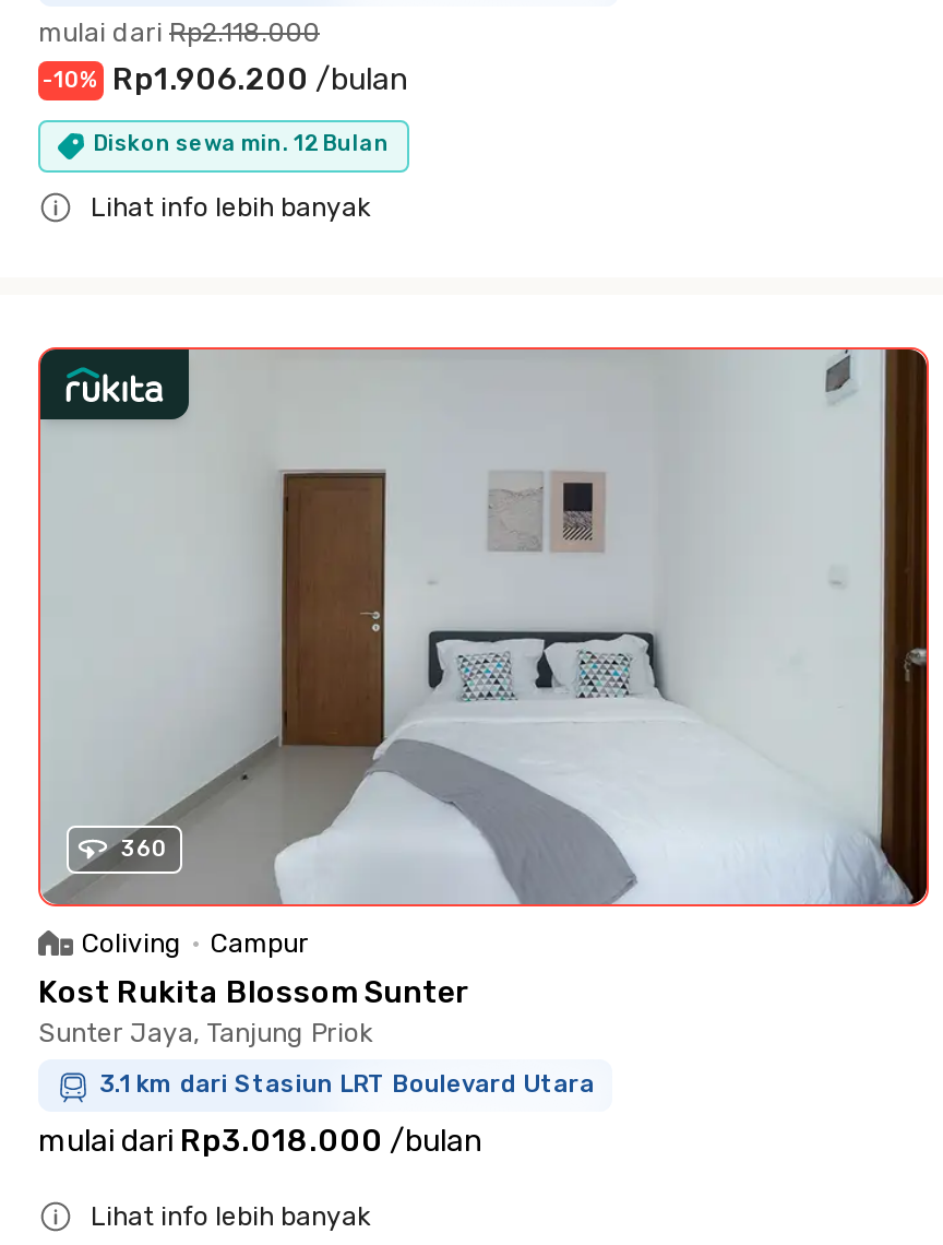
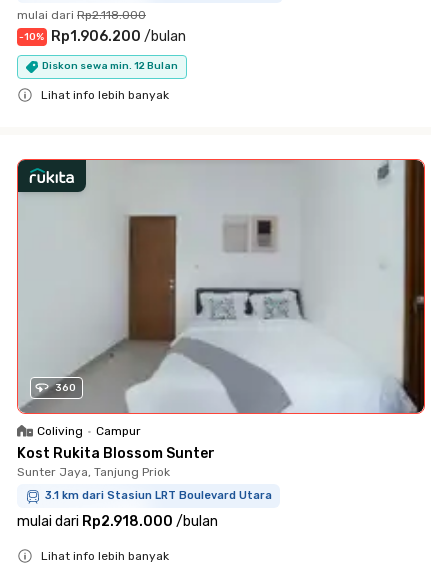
[38,1121,481,1158] mulai dari Rp3.018.000 /bulan -> [17,513,218,530] mulai dari Rp2.918.000 /bulan

